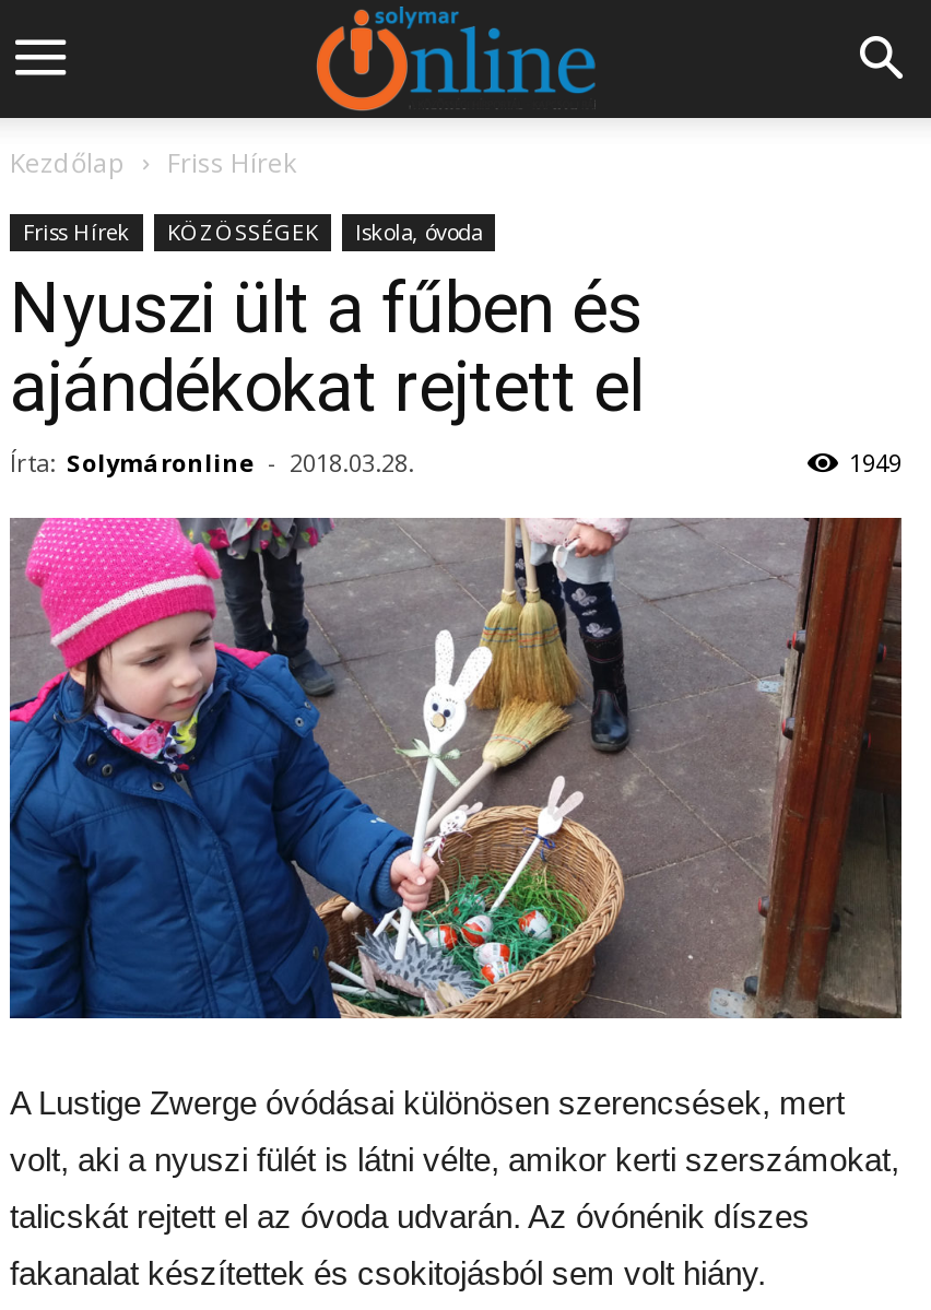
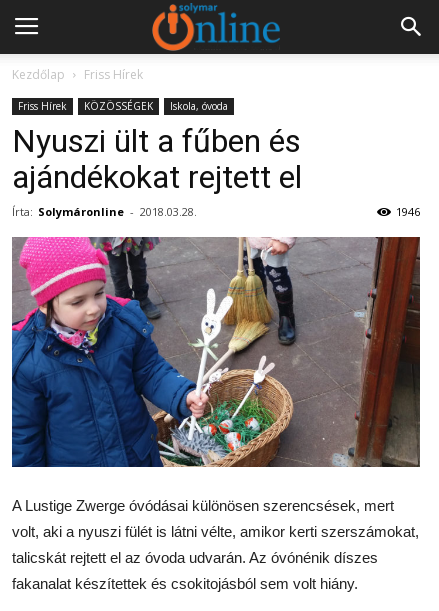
[849,446,901,479] 1949 -> [396,204,420,219] 1946

